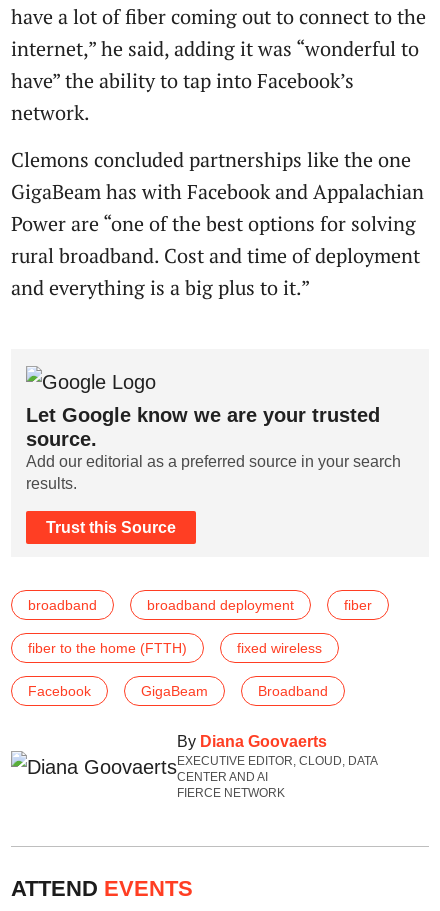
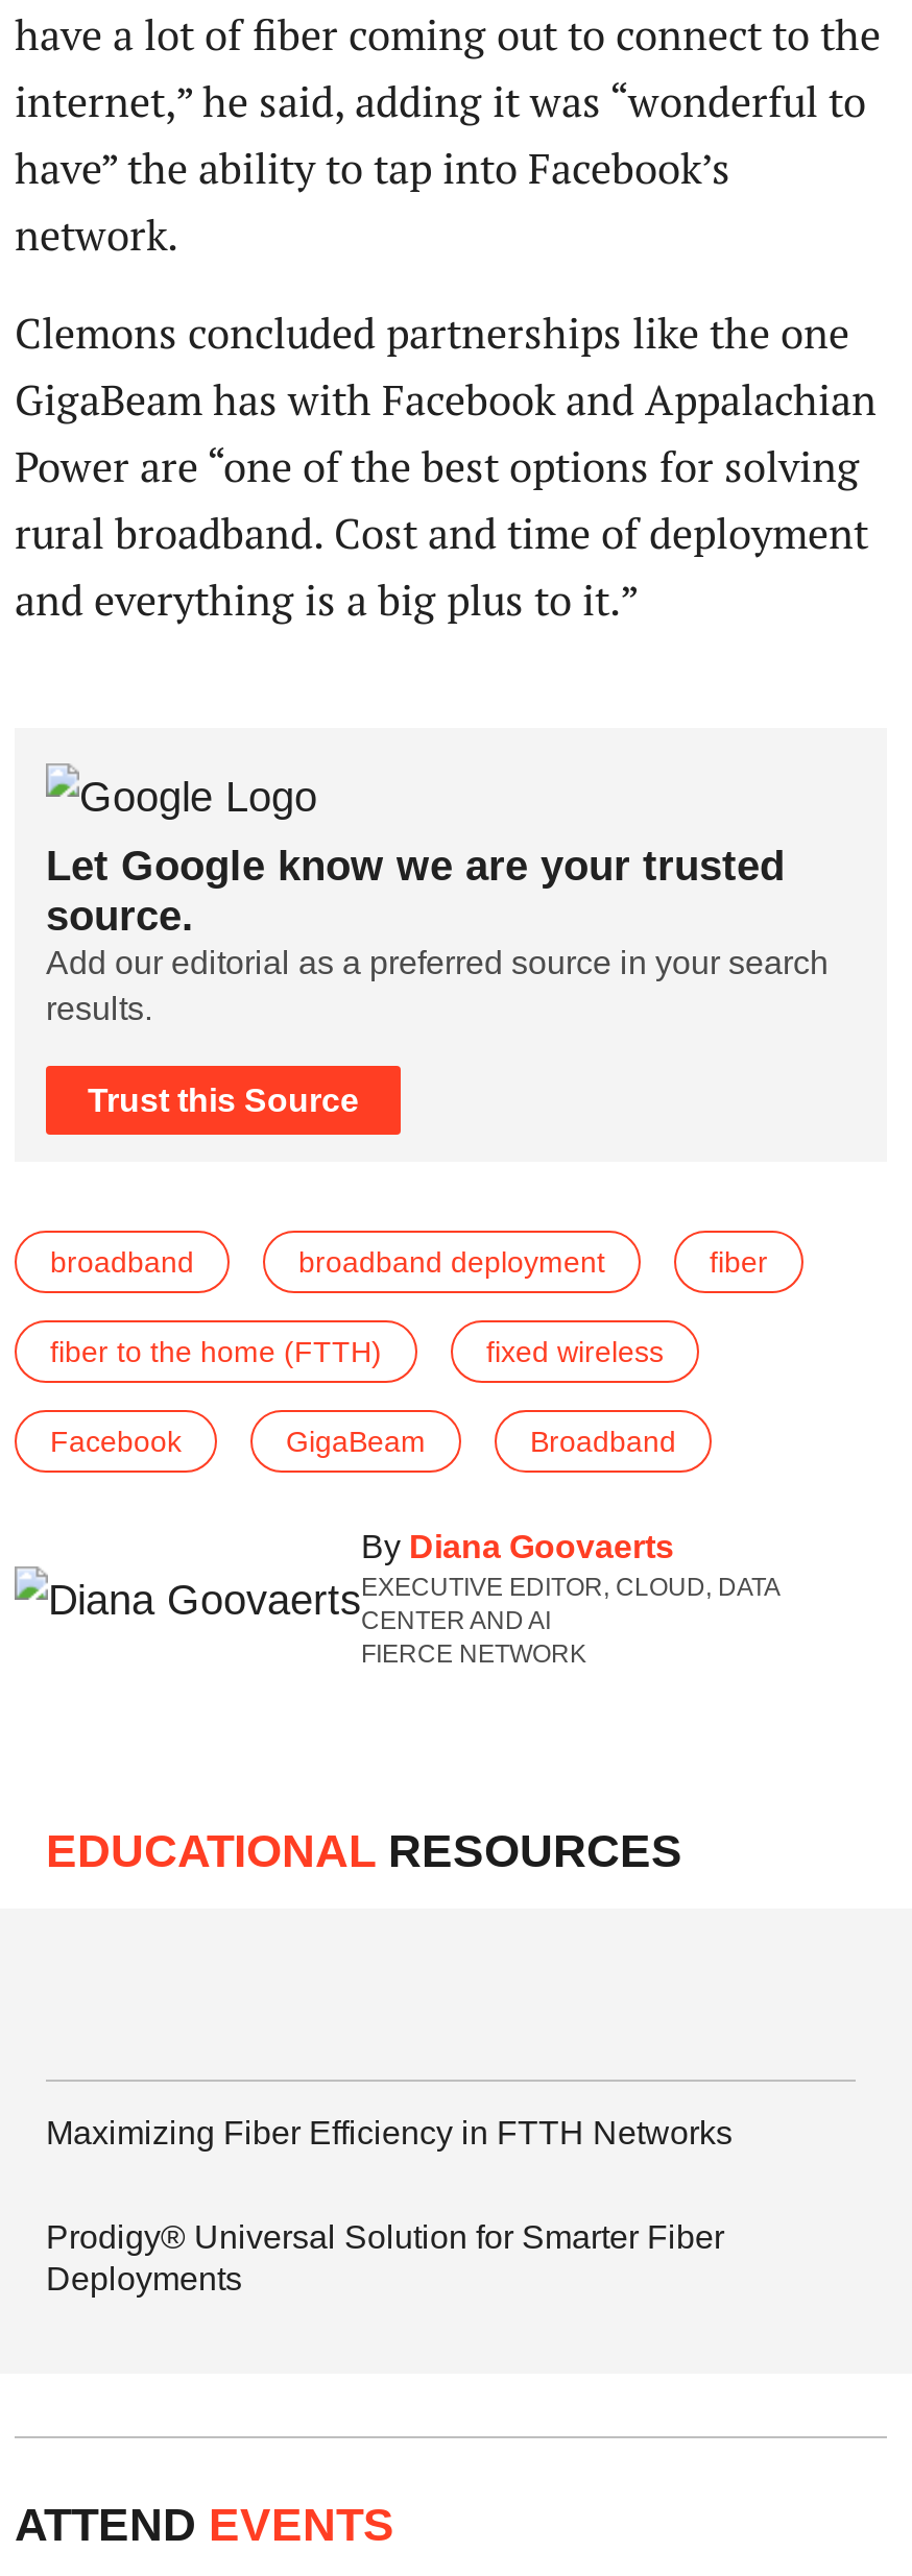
none -> [46,1824,682,1877] EDUCATIONAL RESOURCES
none -> [46,2114,733,2296] Maximizing Fiber Efficiency in FTTH Networks | Prodigy® Universal Solution for Smarter Fiber | Deployments

